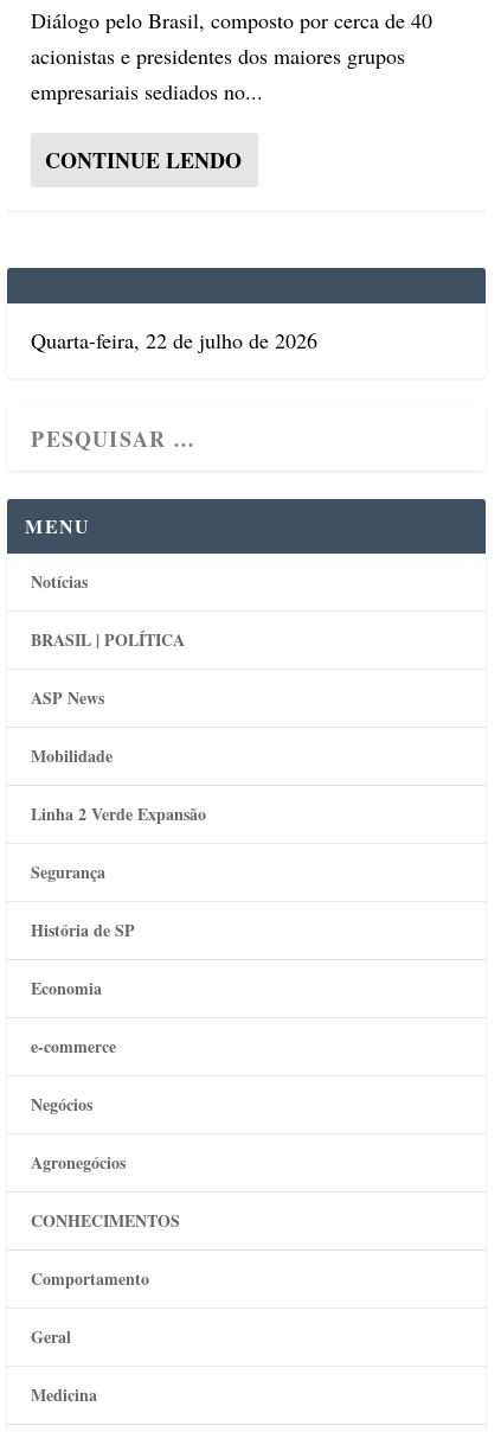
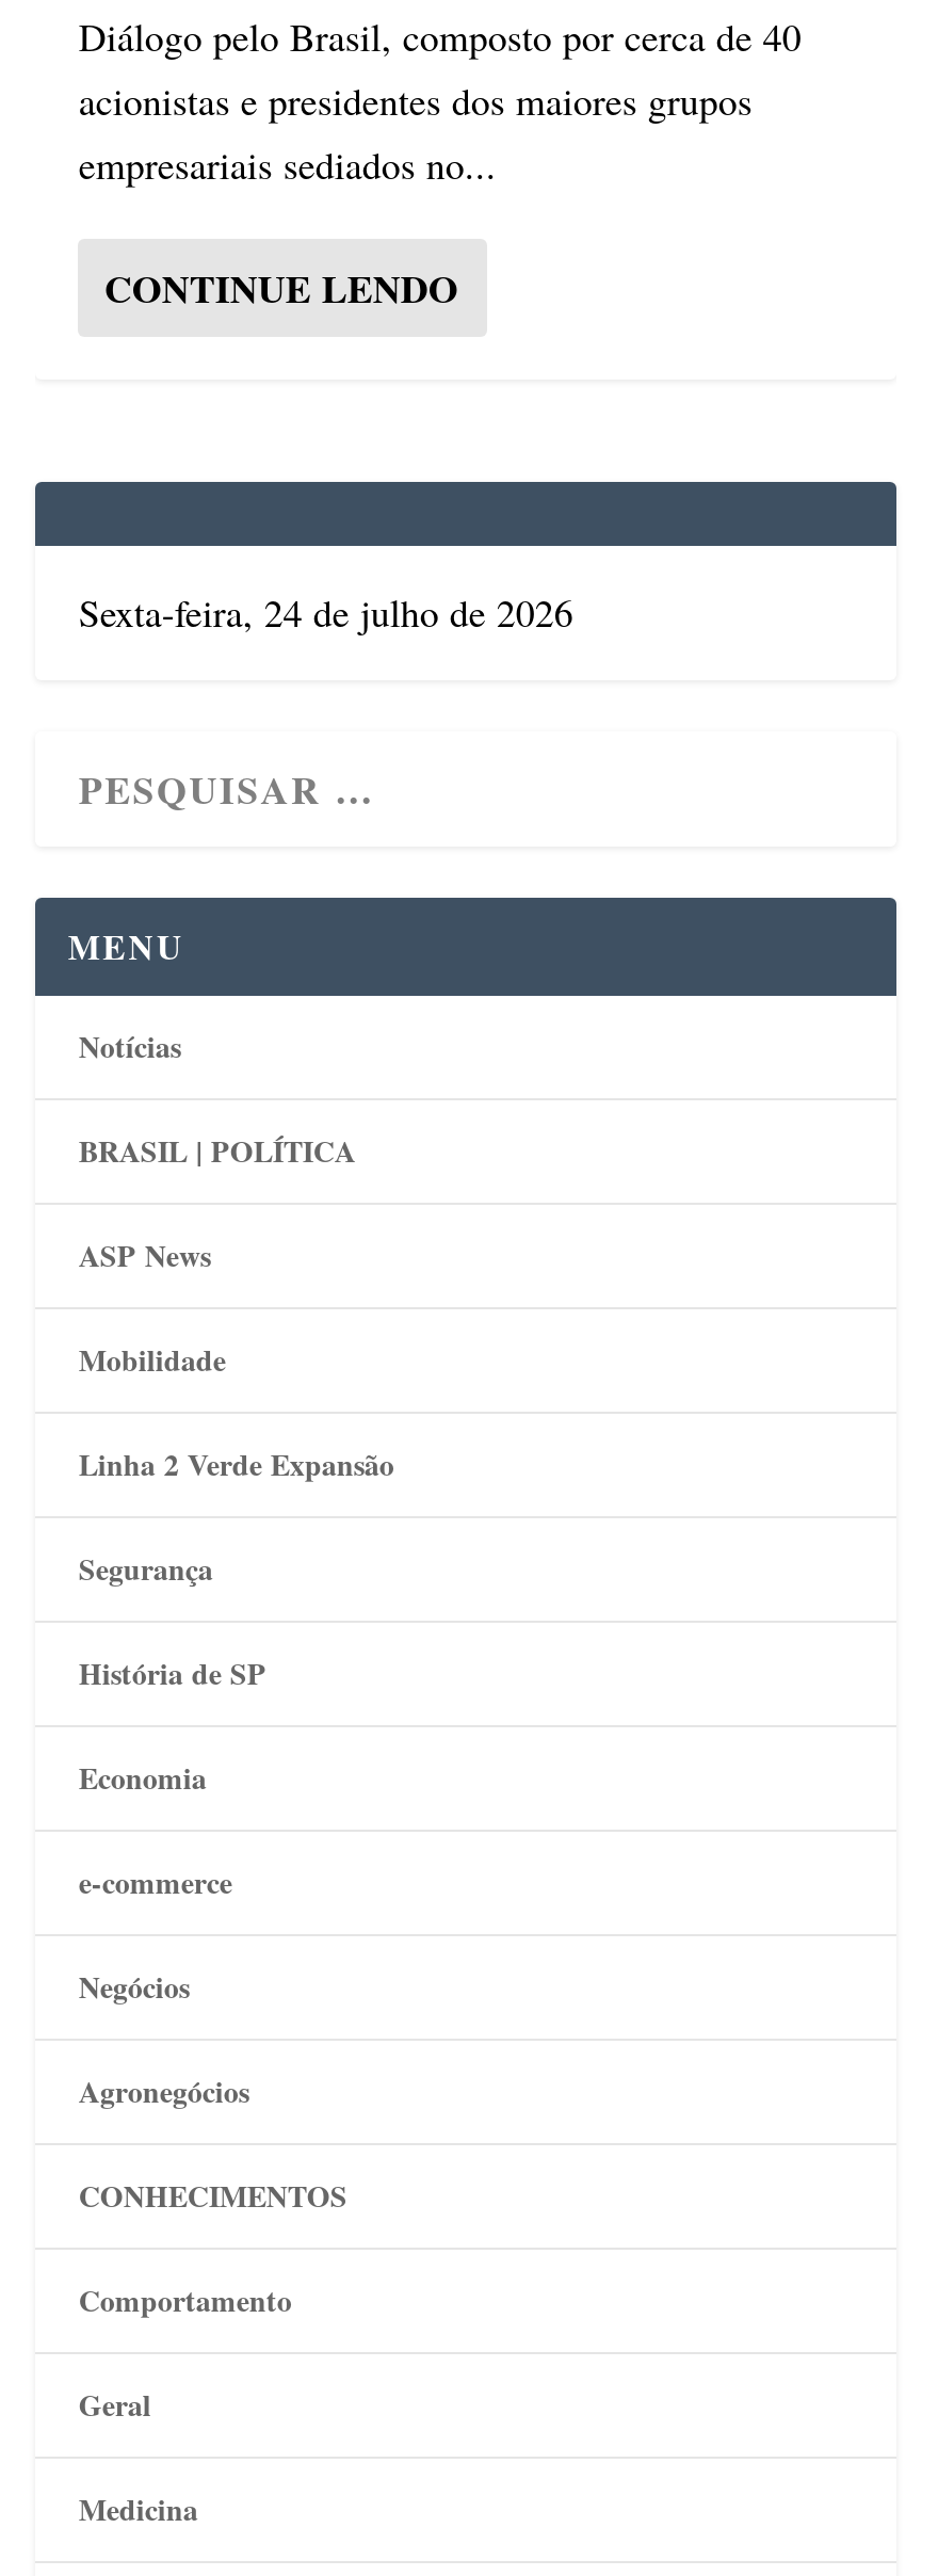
[31,326,318,354] Quarta-feira, 22 de julho de 2026 -> [79,586,573,637] Sexta-feira, 24 de julho de 2026

